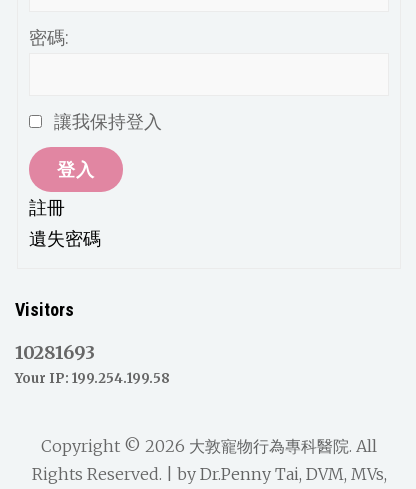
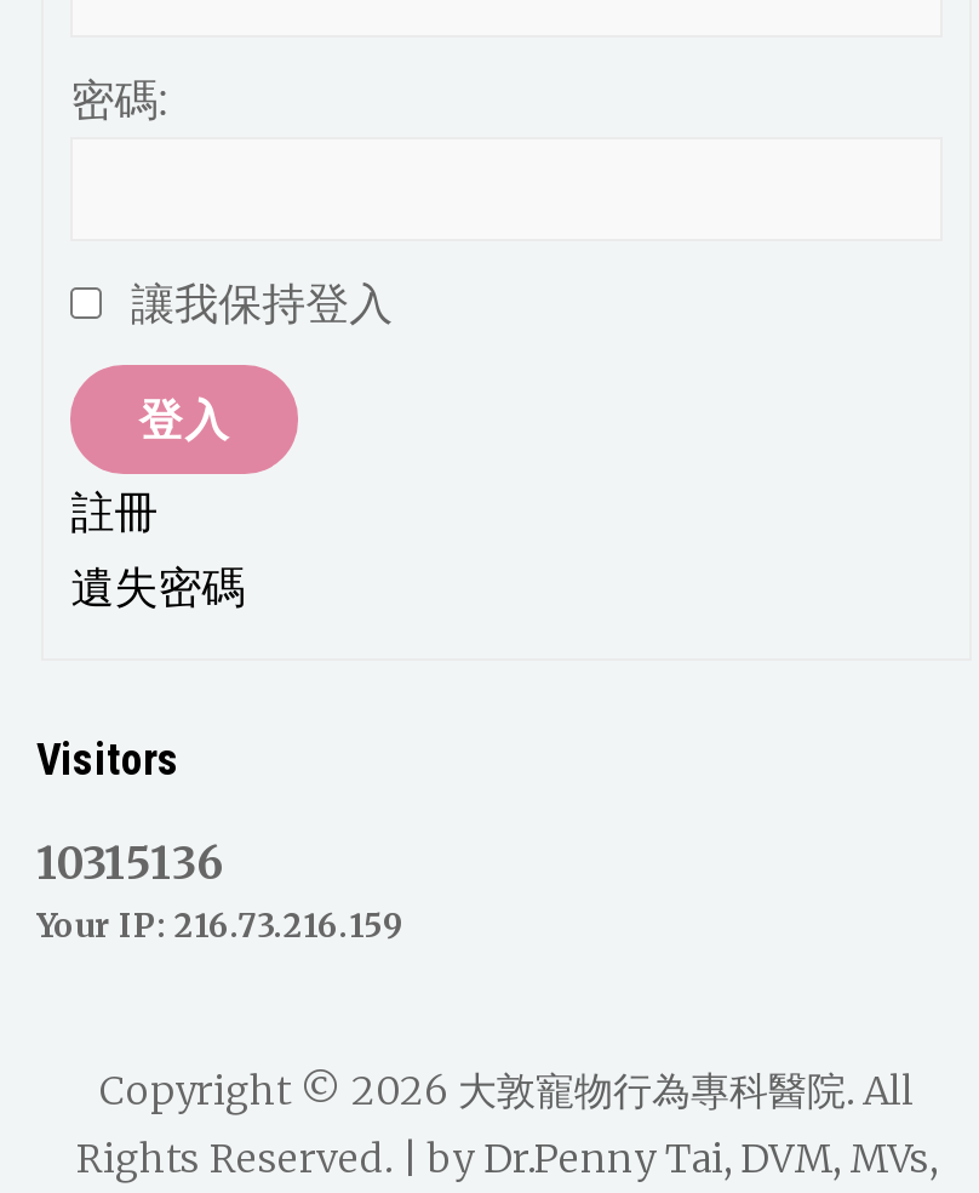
[15,341,95,364] 10281693 -> [36,835,223,891] 10315136
[15,370,170,387] Your IP: 199.254.199.58 -> [36,905,405,946] Your IP: 216.73.216.159

